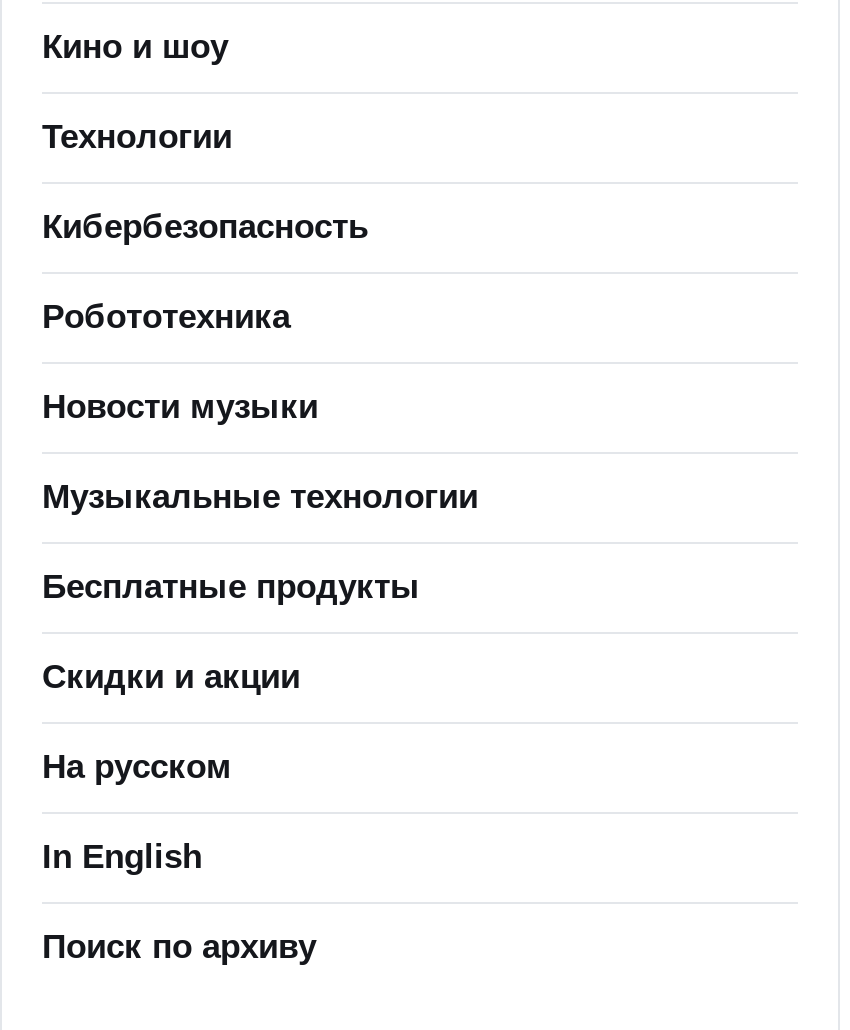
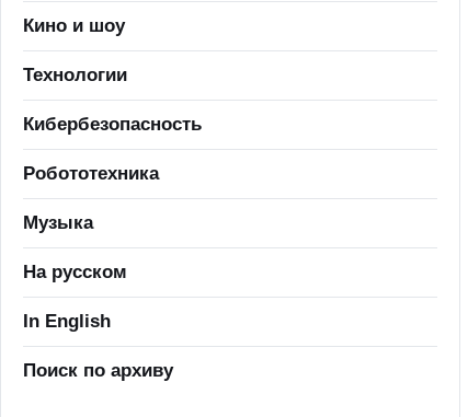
[42,388,478,696] Новости музыки | Музыкальные технологии | Бесплатные продукты | Скидки и акции -> [23,212,93,233] Музыка

